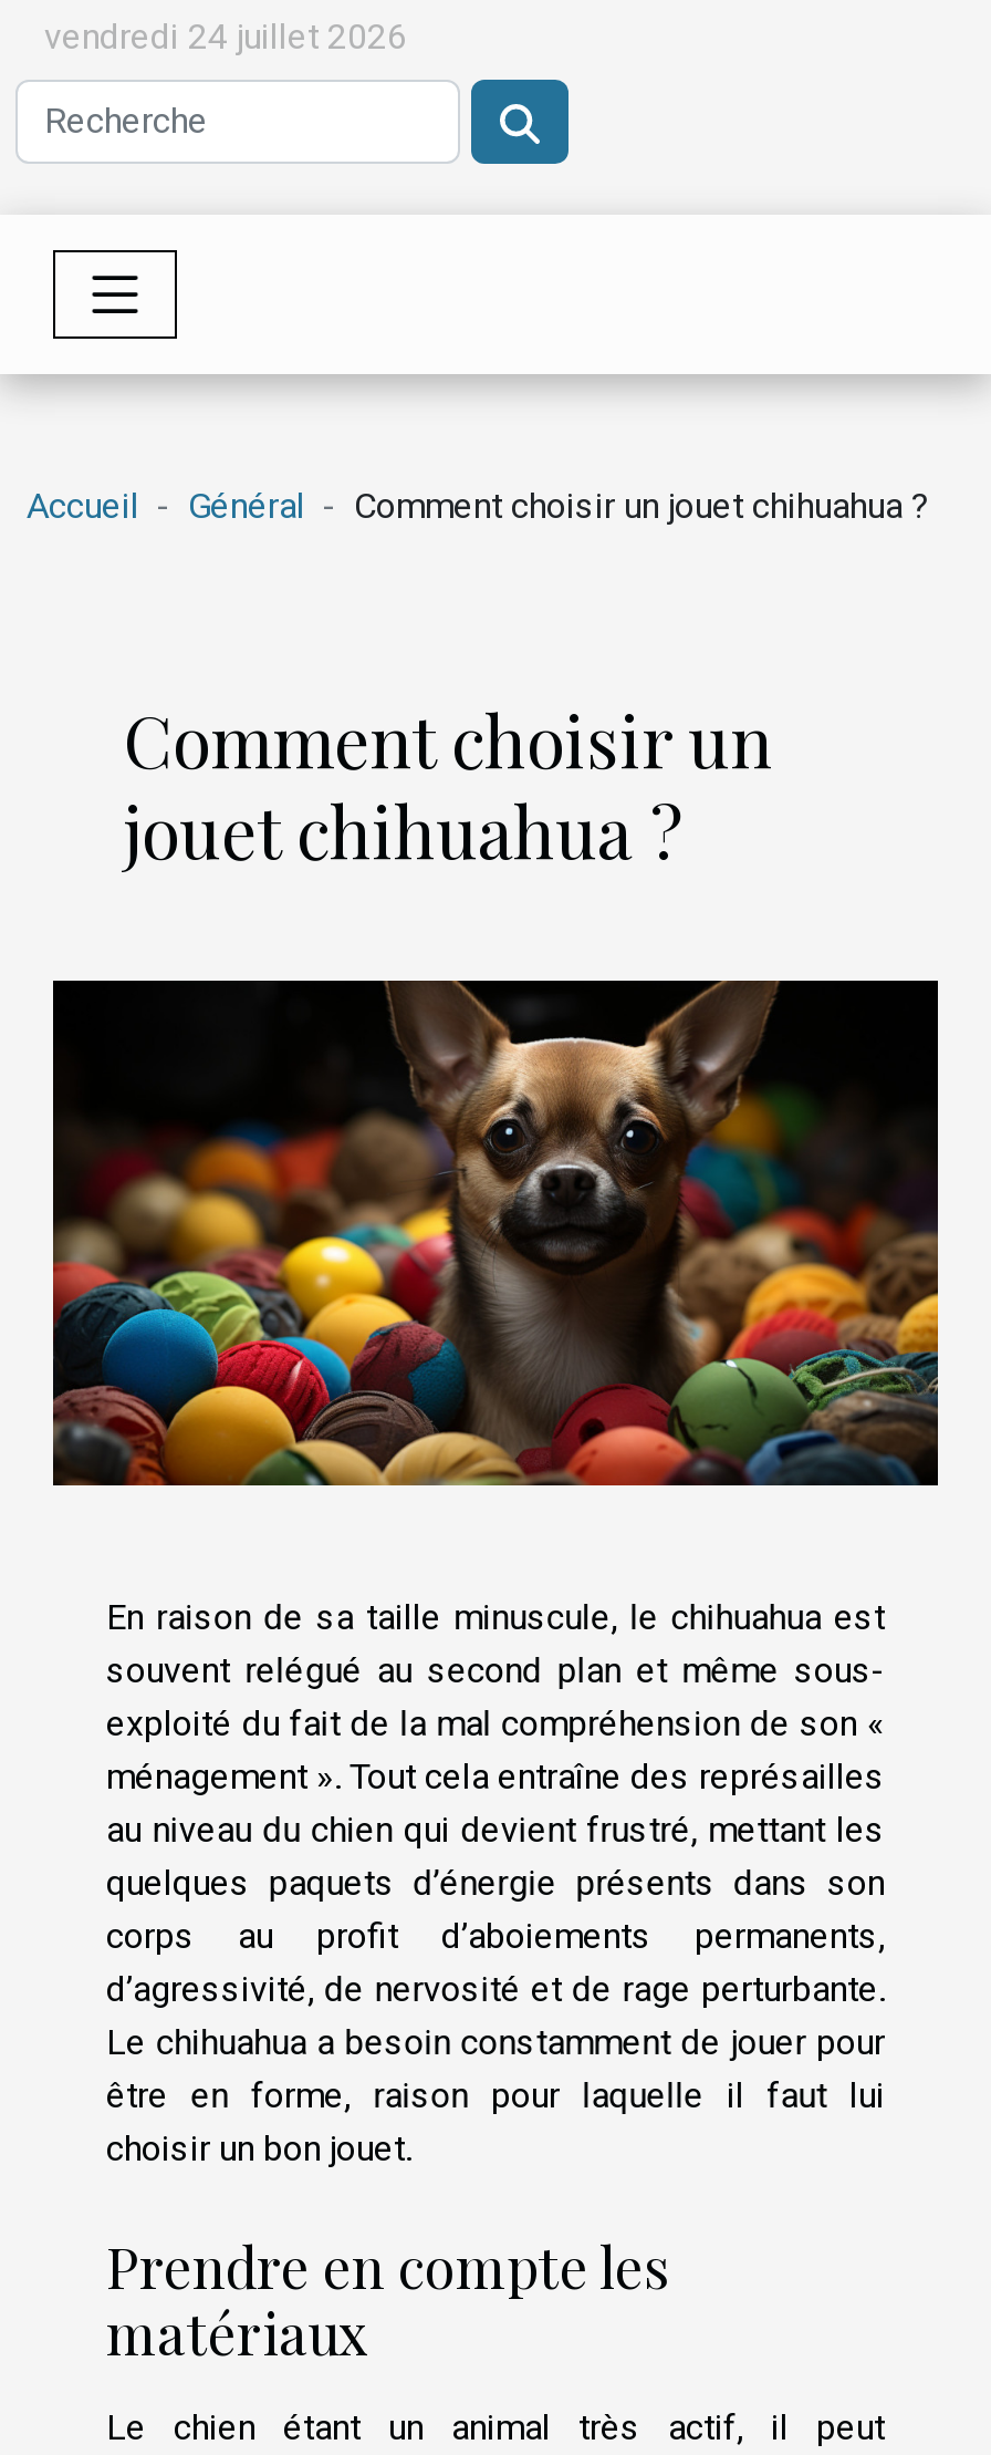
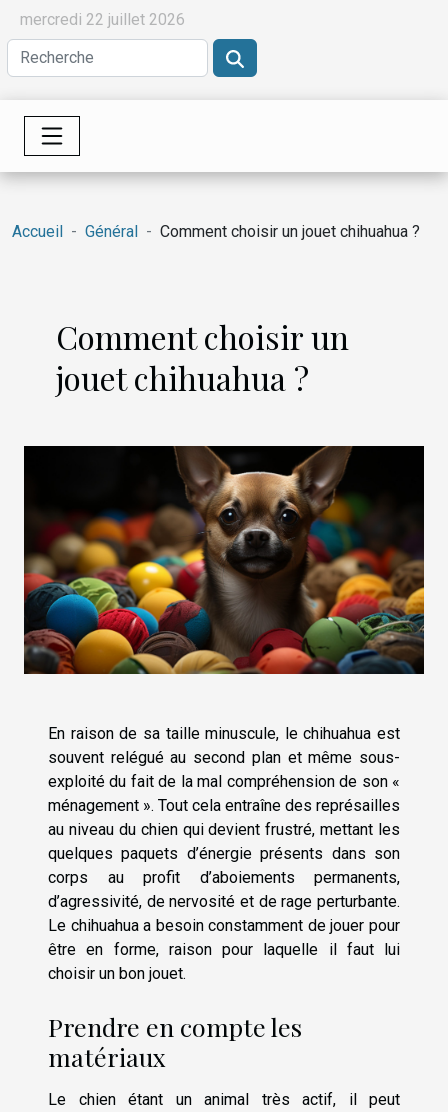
[44,15,407,58] vendredi 24 juillet 2026 -> [20,10,185,29] mercredi 22 juillet 2026

